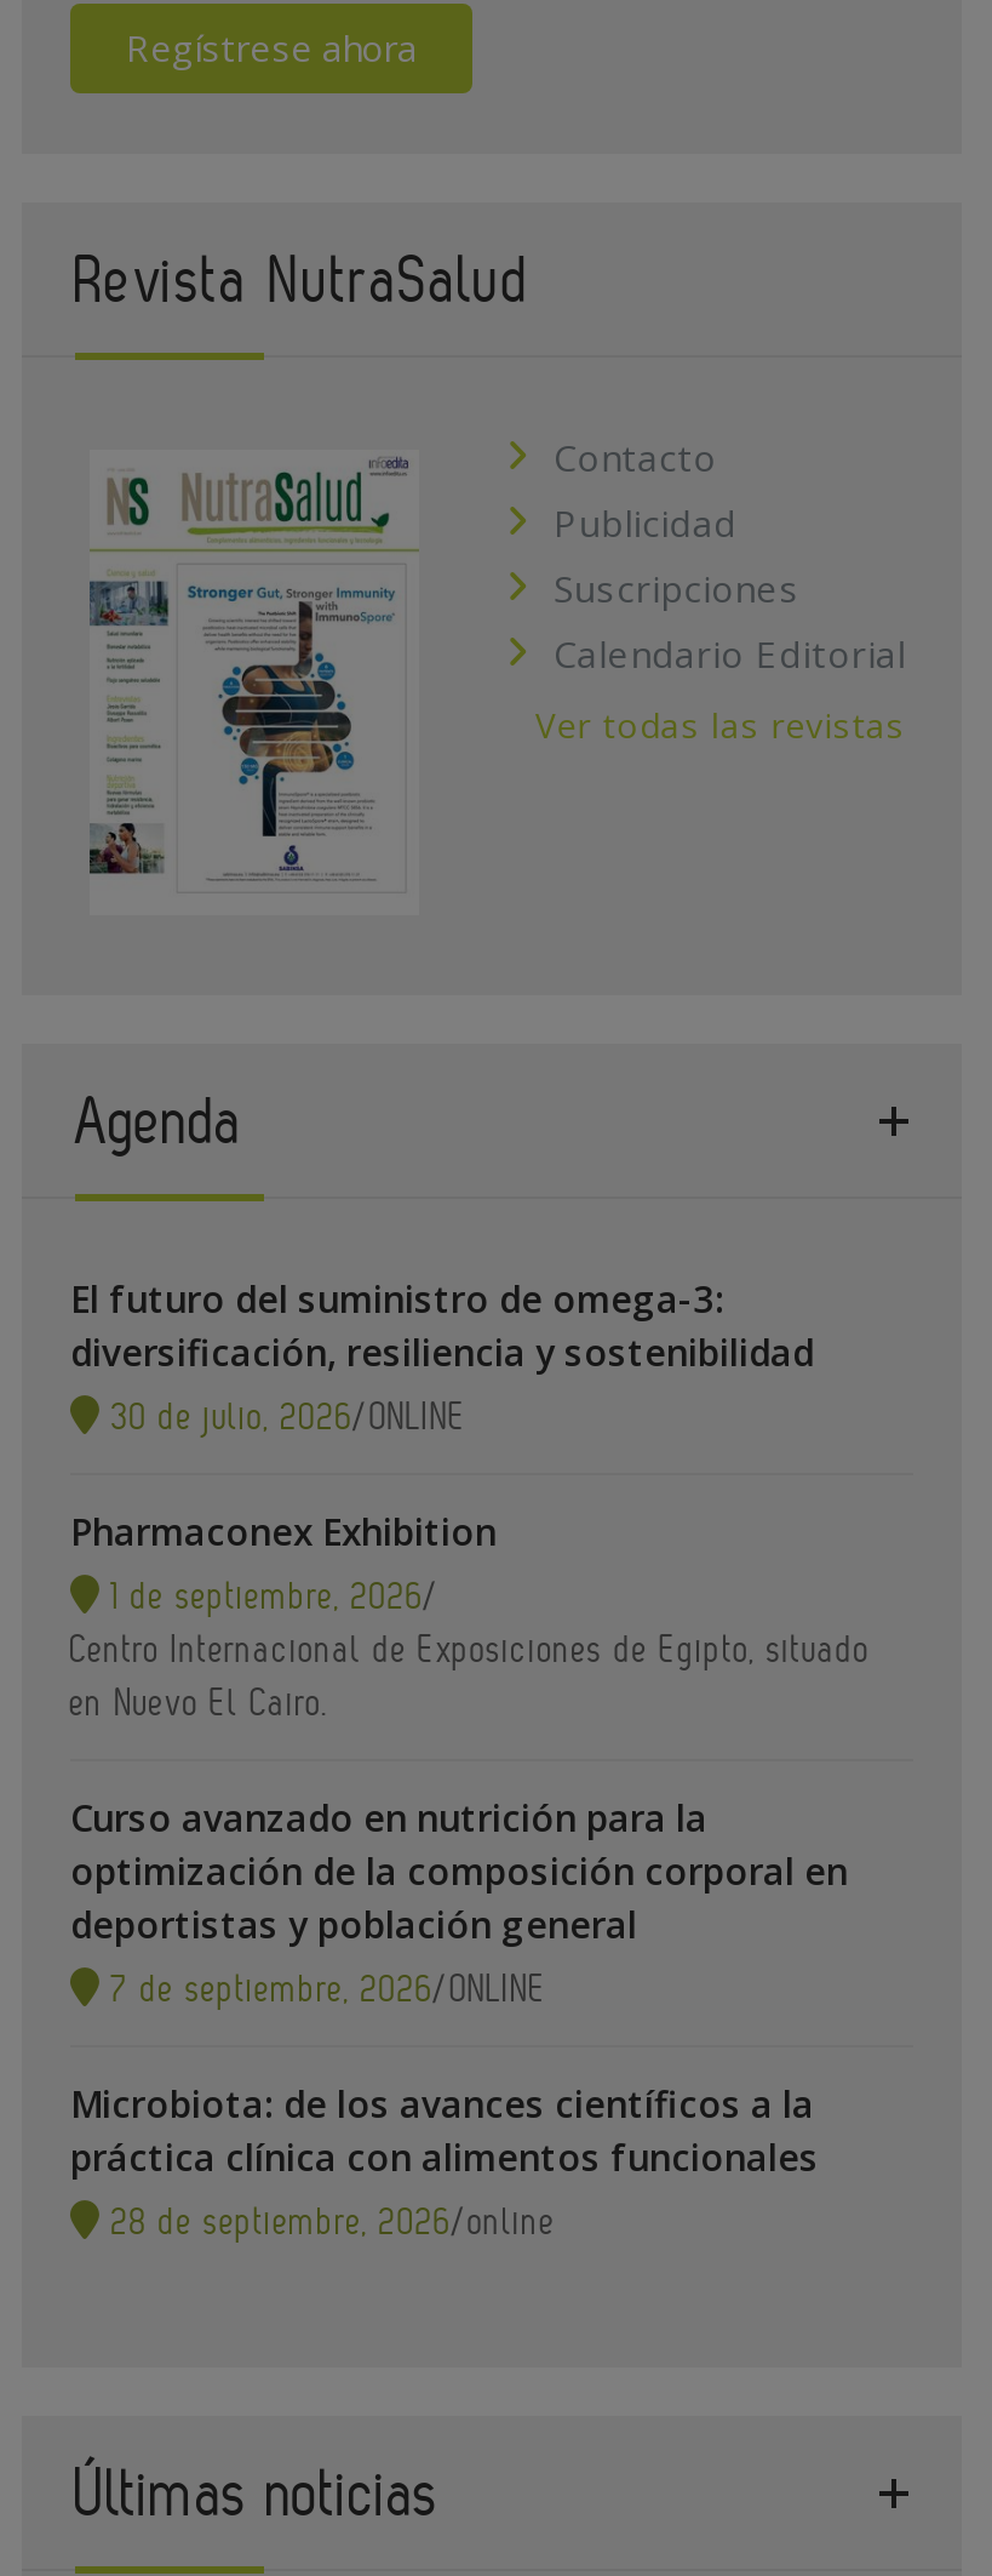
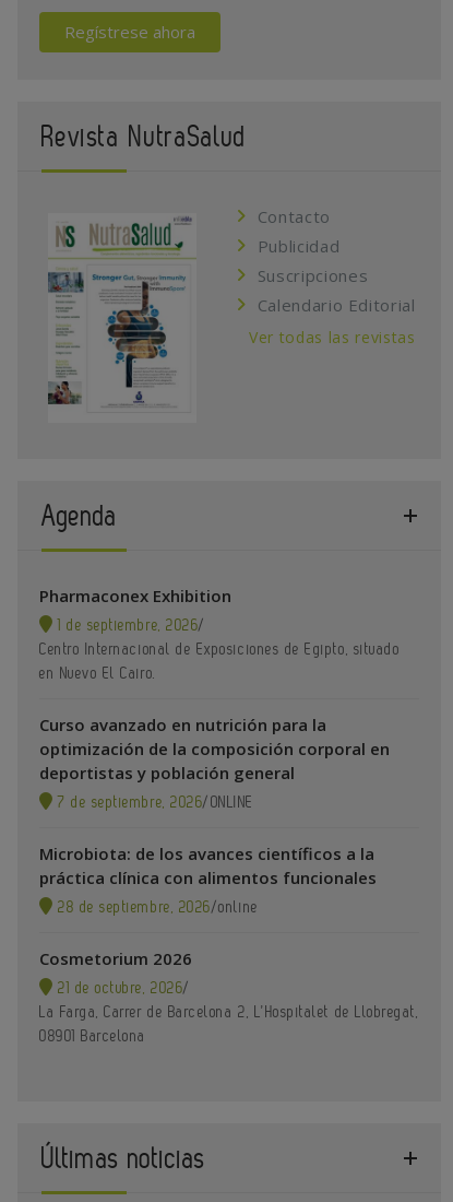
[70,1275,814,1440] El futuro del suministro de omega-3: | diversificación, resiliencia y sostenibilidad | 30 de julio, 2026/ONLINE -> none
moved [70,1508,870,2245] -> [39,585,400,917]: Pharmaconex Exhibition | 1 de septiembre, 2026/ | Centro Internacional de Exposiciones de Egipto, situado | ... | práctica clínica con alimentos funcionales | 28 de septiembre, 2026/online
none -> [39,948,419,1046] Cosmetorium 2026 | 21 de octubre, 2026/ | La Farga, Carrer de Barcelona 2, L’Hospitalet de Llobregat, | 08901 Barcelona

